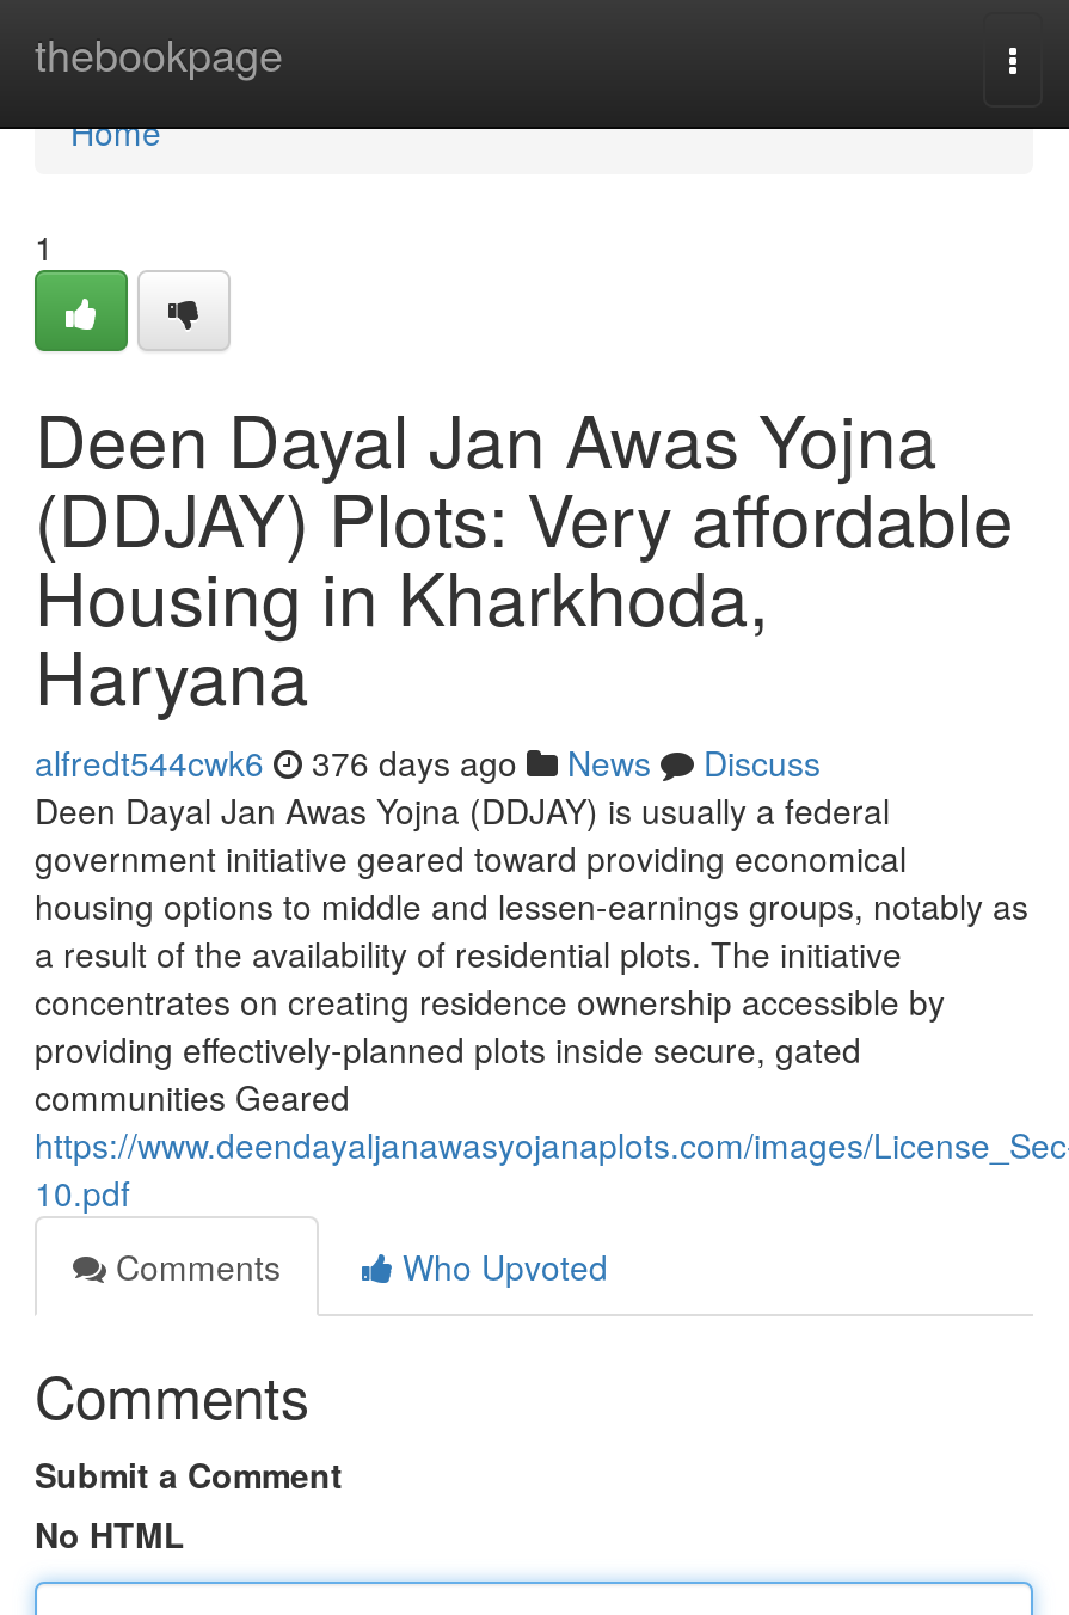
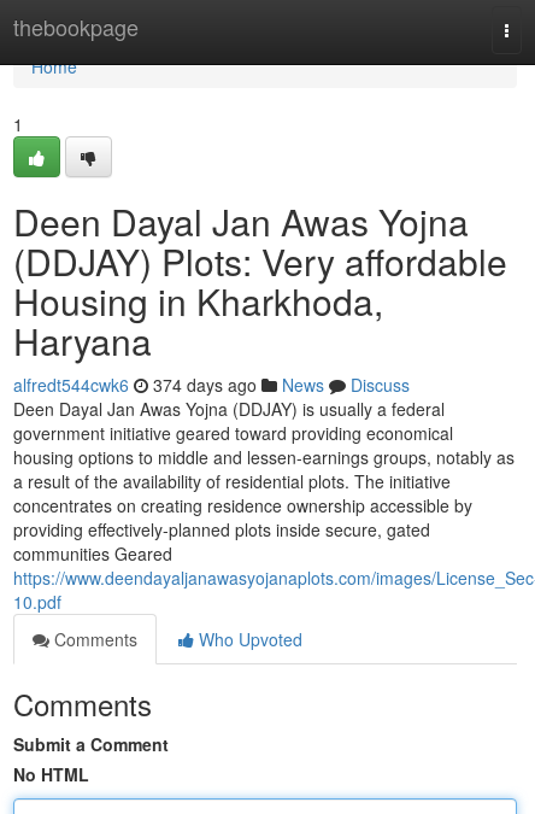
[35,738,821,786] alfredt544cwk6 376 days ago News Discuss -> [13,373,410,397] alfredt544cwk6 374 days ago News Discuss

